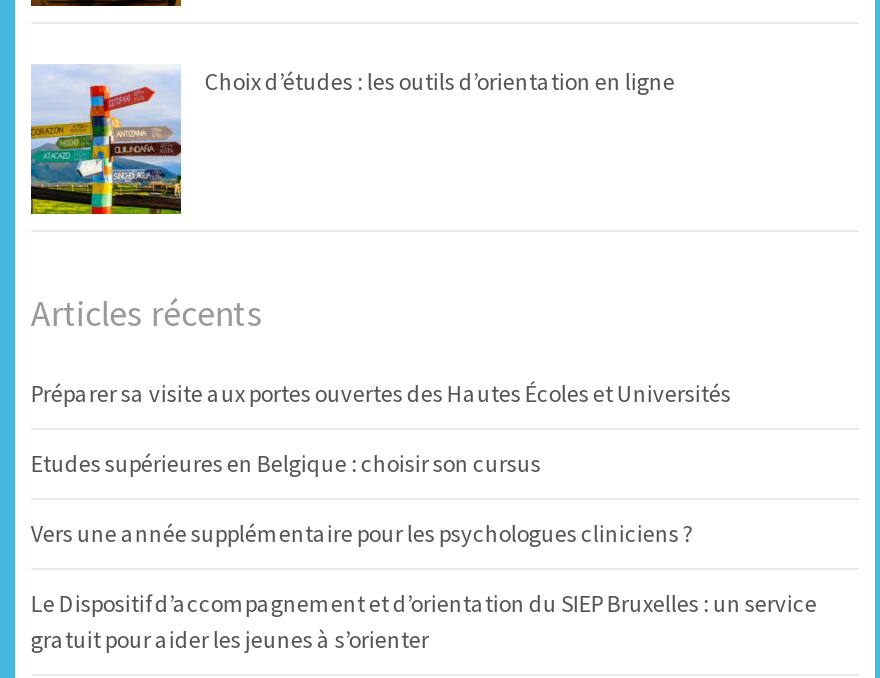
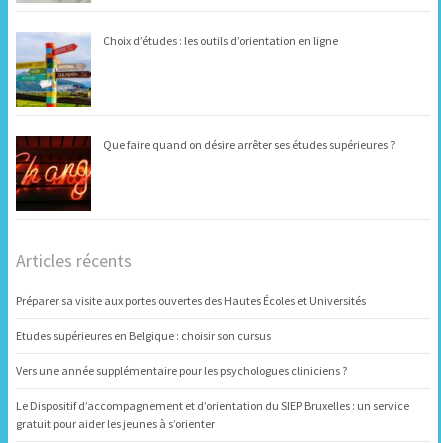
none -> [15,135,395,212] [image] | Que faire quand on désire arrêter ses études supérieures ?

